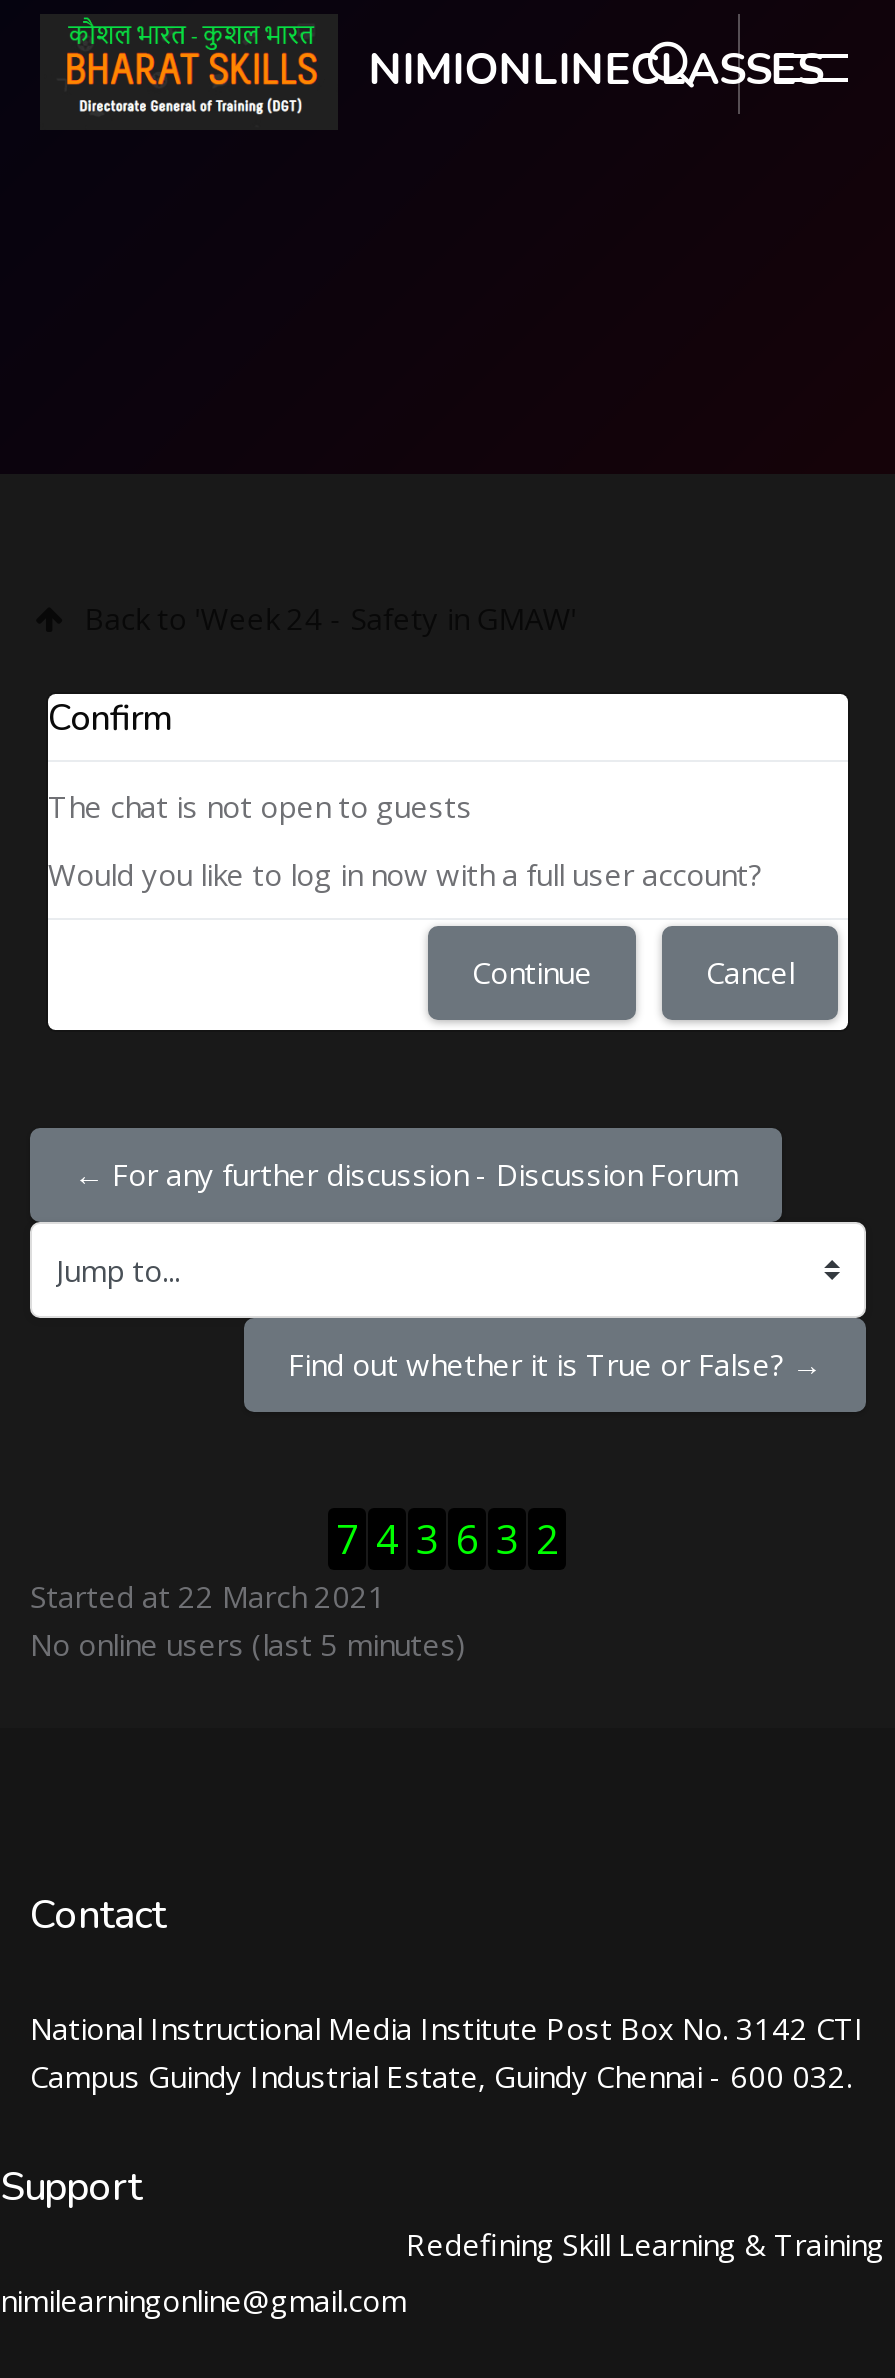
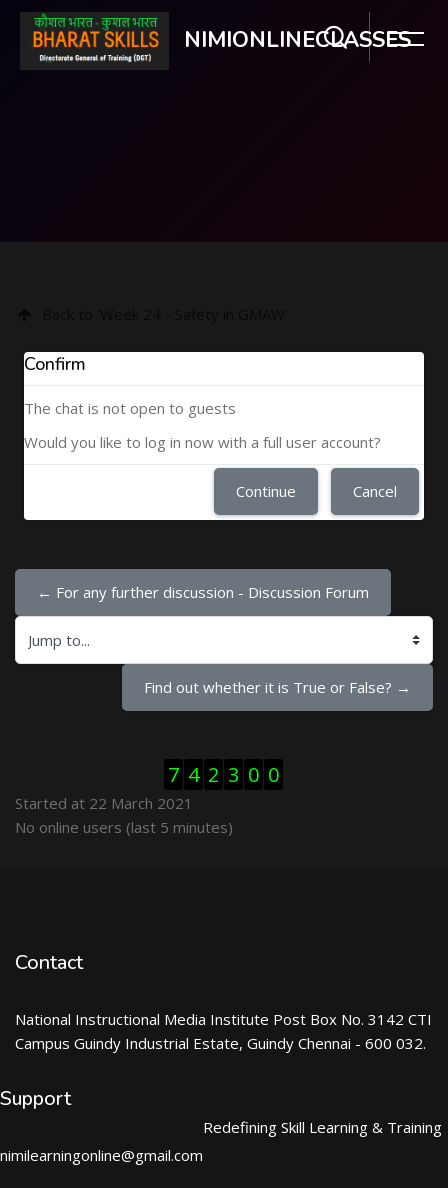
[336,1512,558,1566] 7 4 3 6 3 2 -> [168,761,279,788] 7 4 2 3 0 0

